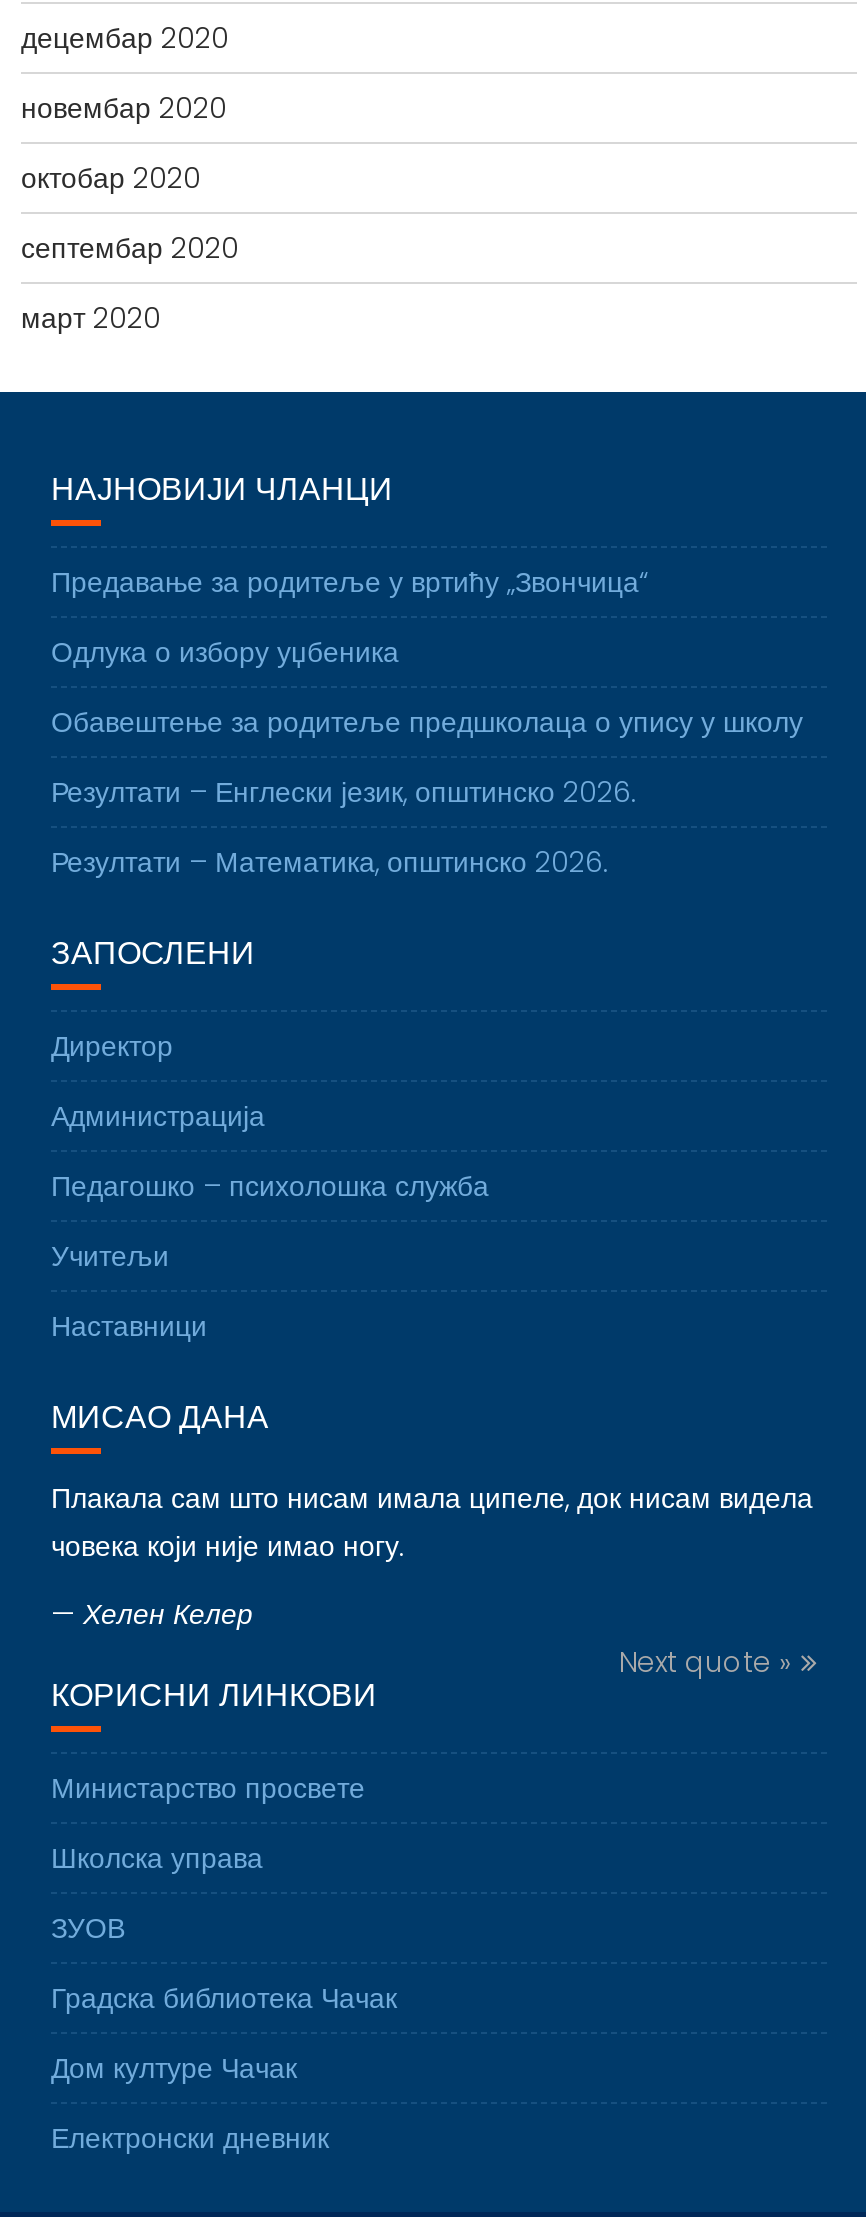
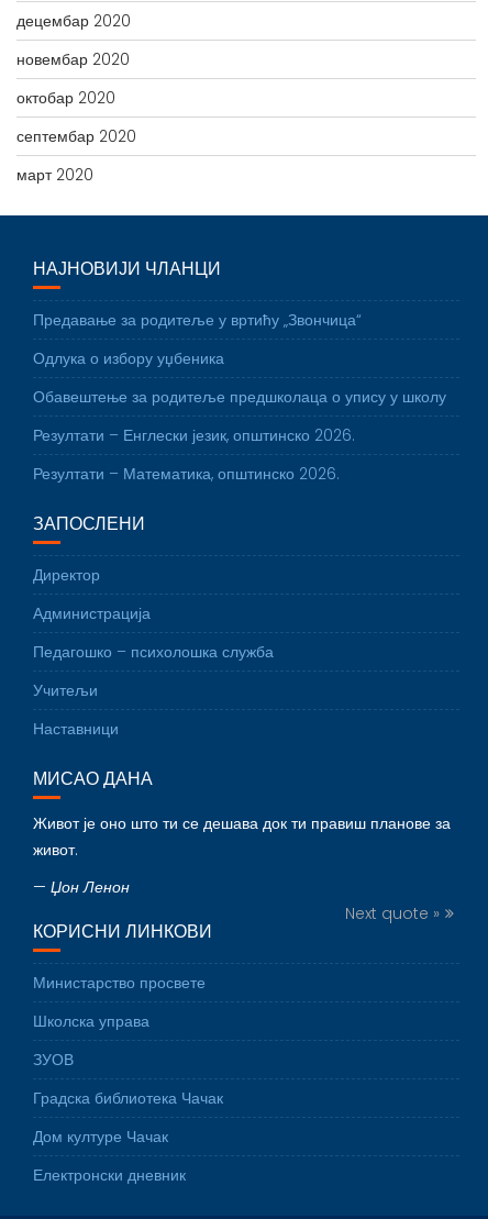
[51,1478,813,1566] Плакала сам што нисам имала ципеле, док нисам видела | човека који није имао ногу. -> [33,812,451,861] Живот је оно што ти се дешава док ти правиш планове за | живот.
[51,1594,253,1634] — Хелен Келер -> [33,876,130,898] — Џон Ленон

